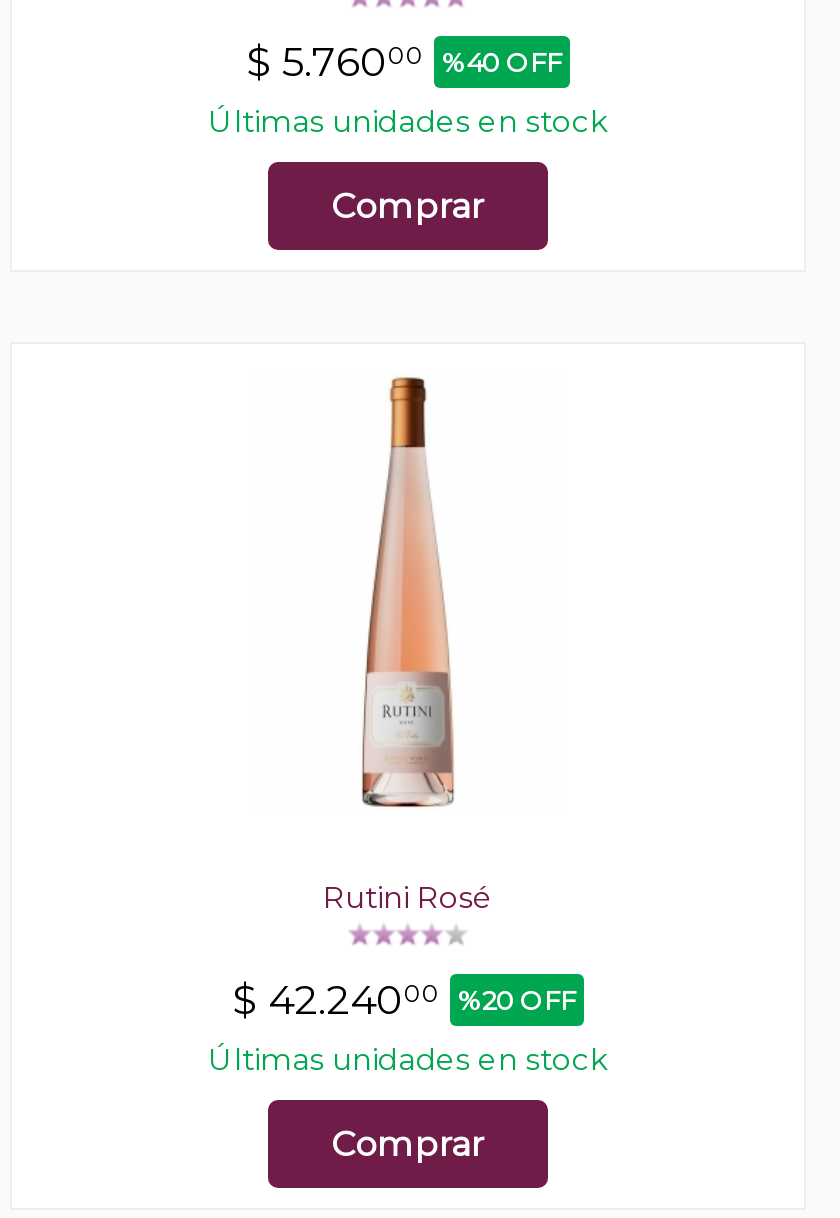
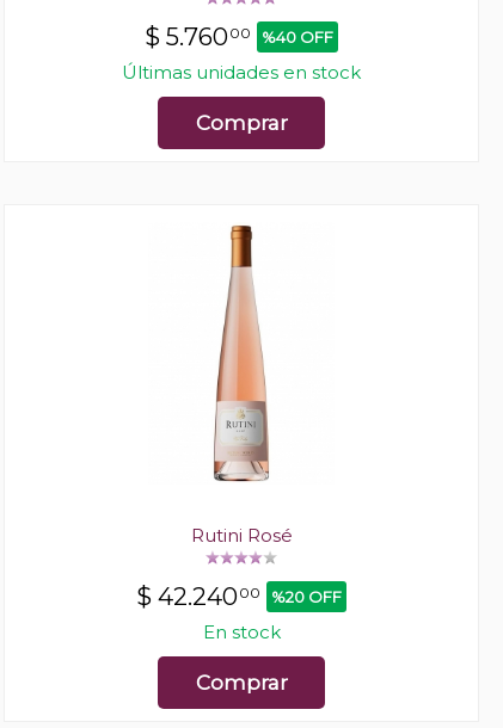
[208,1040,608,1078] Últimas unidades en stock -> [203,621,280,644] En stock

